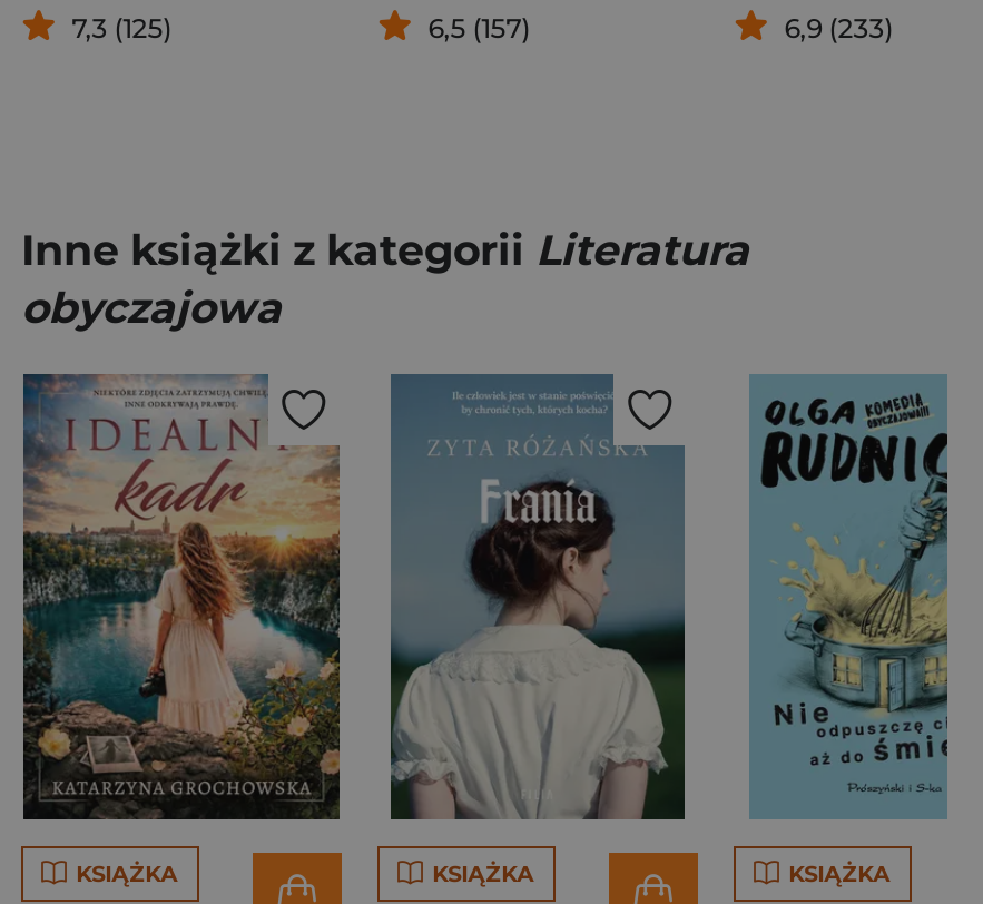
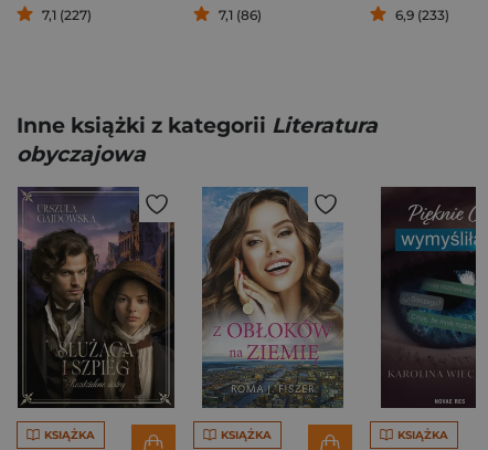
[72,12,172,45] 7,3 (125) -> [42,7,91,23] 7,1 (227)
[428,12,531,45] 6,5 (157) -> [218,7,261,23] 7,1 (86)
[21,374,342,822] [image] -> [17,186,176,408] [image]
[389,374,687,819] [image] -> [200,187,346,409] [image]
[747,374,950,819] [image] -> [379,186,477,409] [image]

